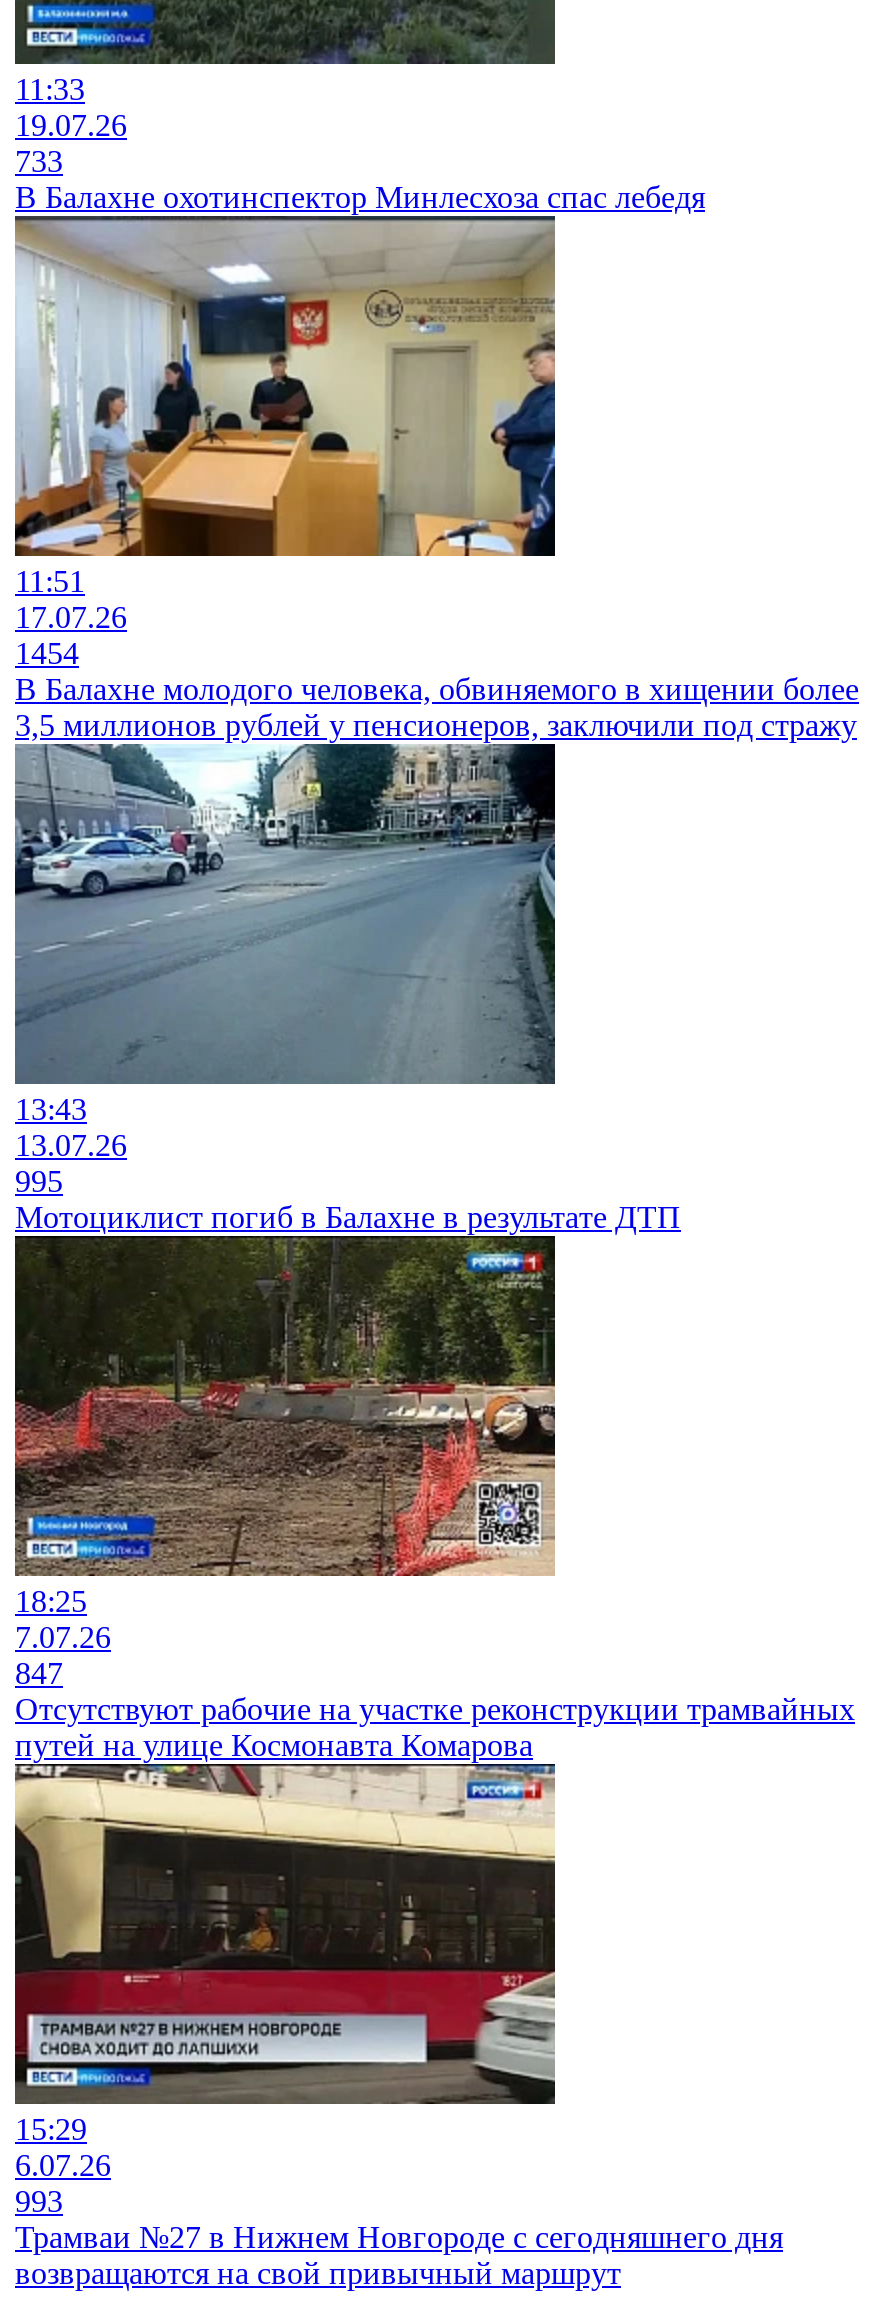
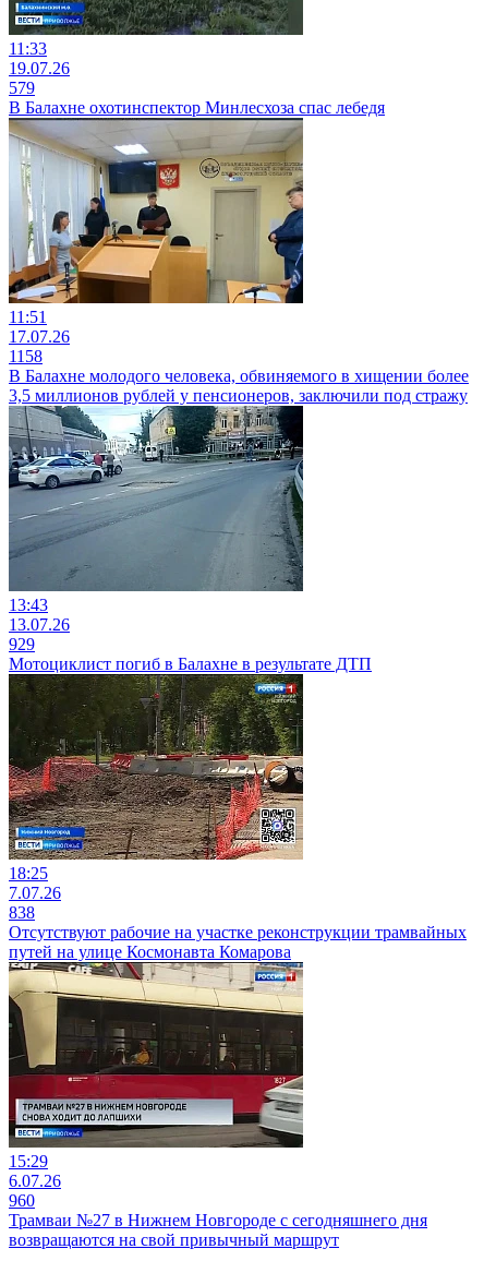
[15,143,63,177] 733 -> [9,78,35,97] 579
[15,635,79,669] 1454 -> [9,347,43,365] 1158
[15,1163,63,1197] 995 -> [9,635,35,653] 929
[15,1655,63,1689] 847 -> [9,903,35,921] 838
[15,2183,63,2217] 993 -> [9,1191,35,1209] 960

